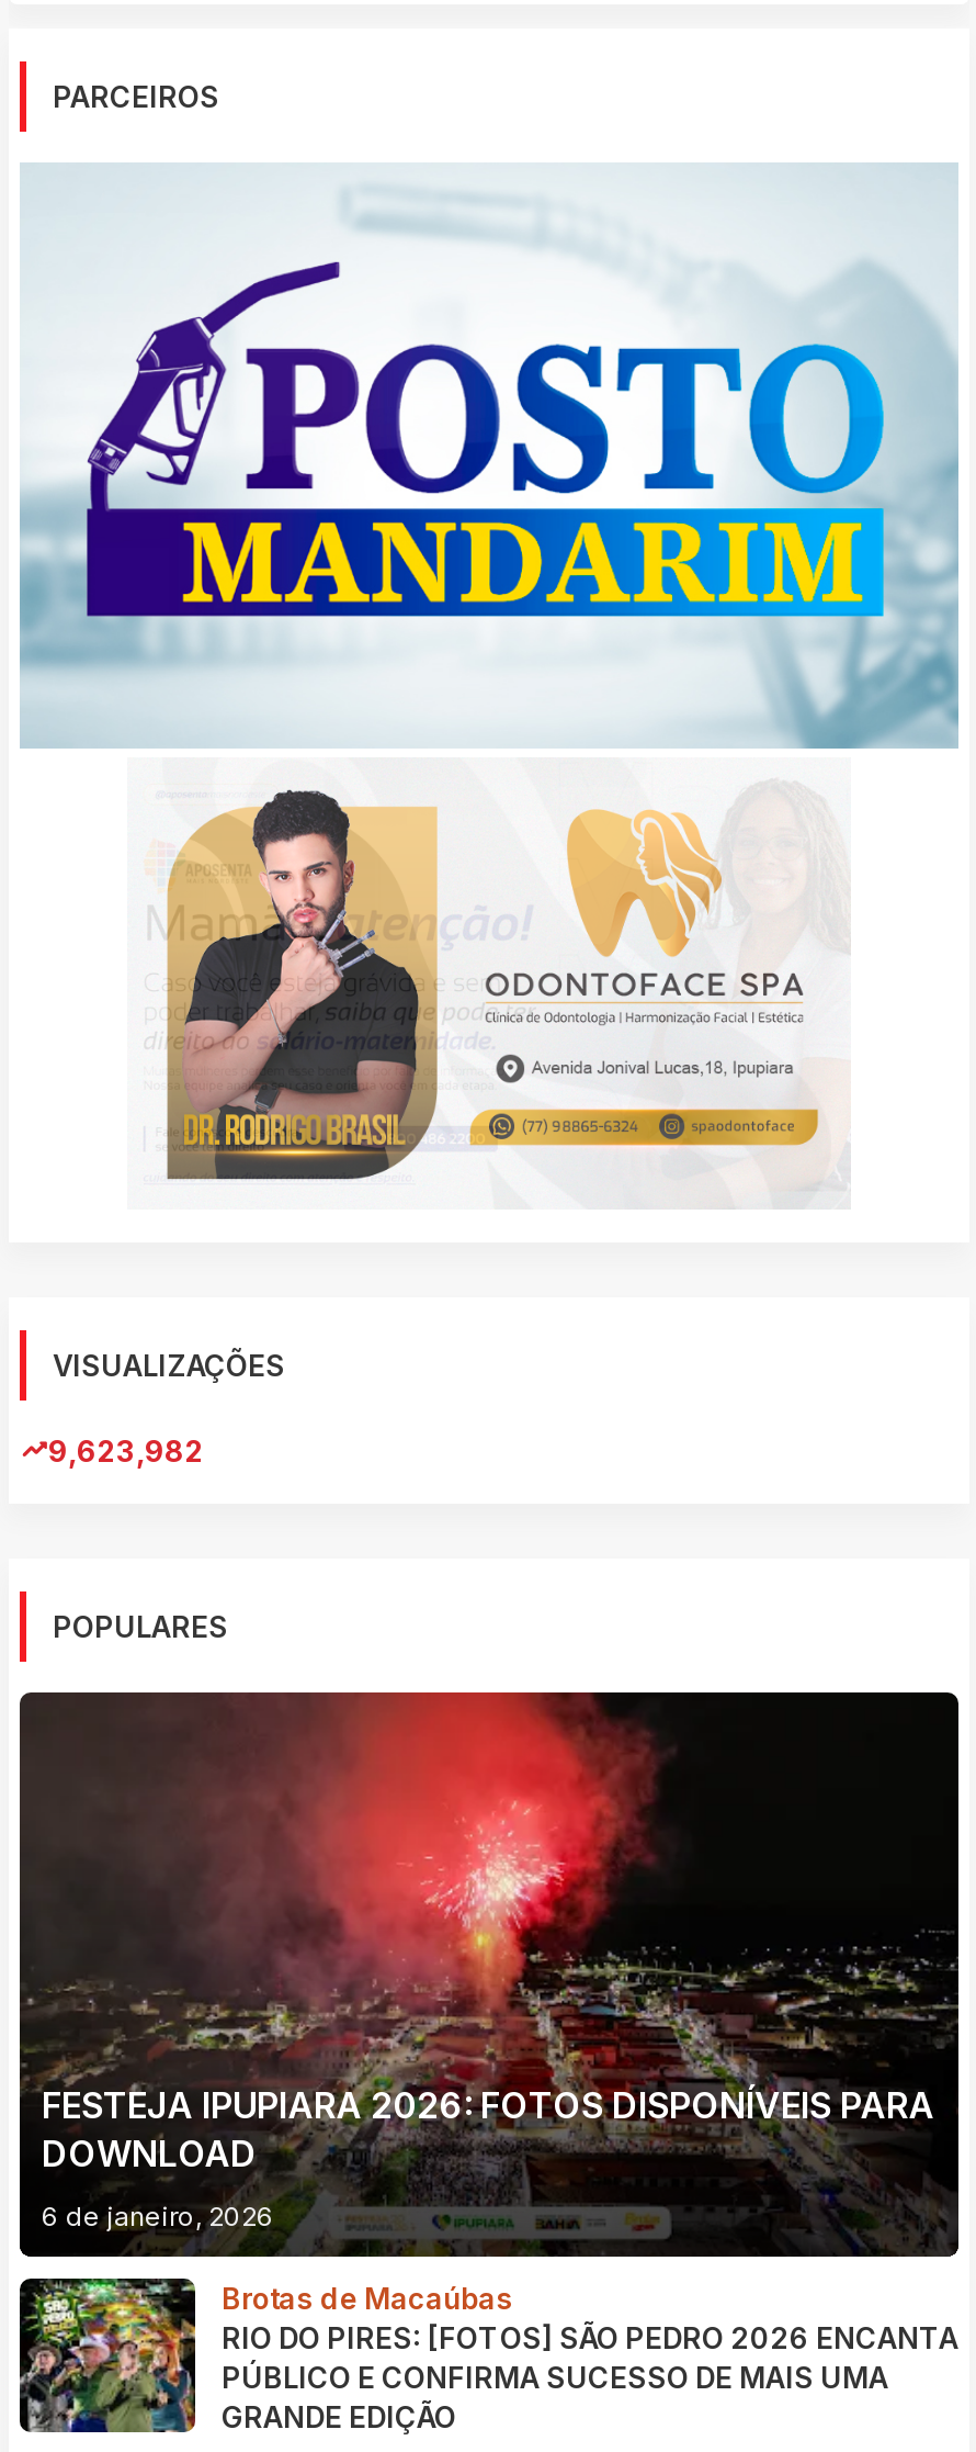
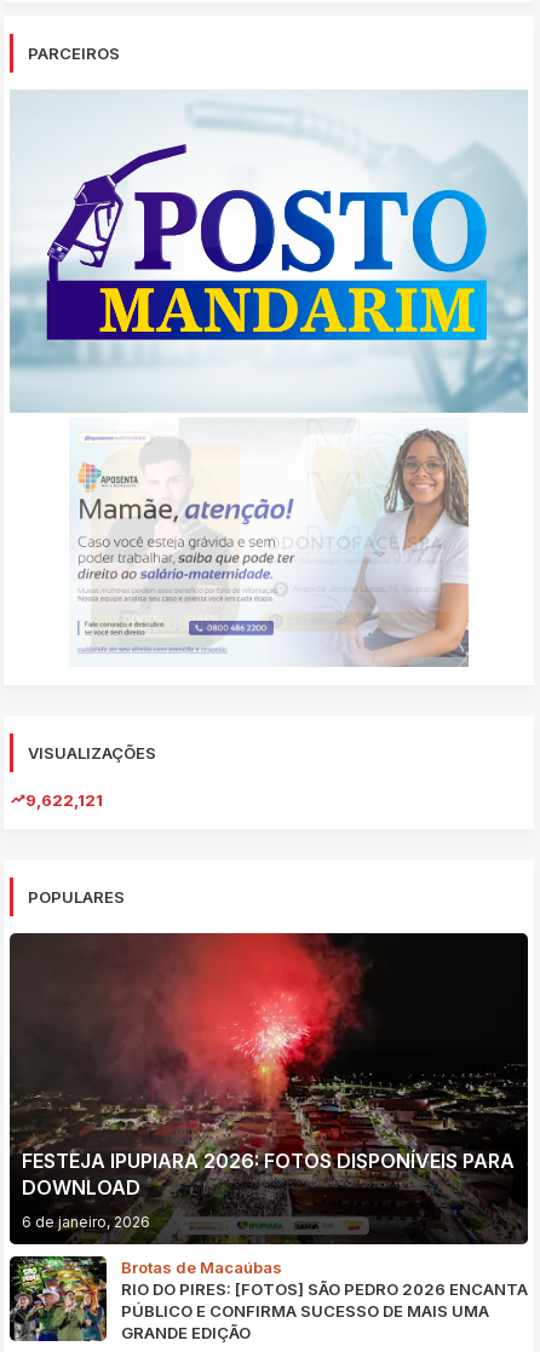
[145,779,849,1207] [image] -> [77,428,469,667] [image]
[48,1435,204,1470] 9,623,982 -> [25,791,103,810] 9,622,121

